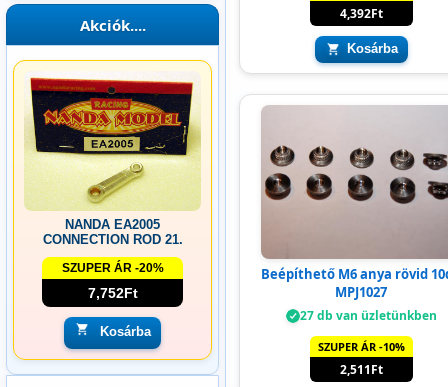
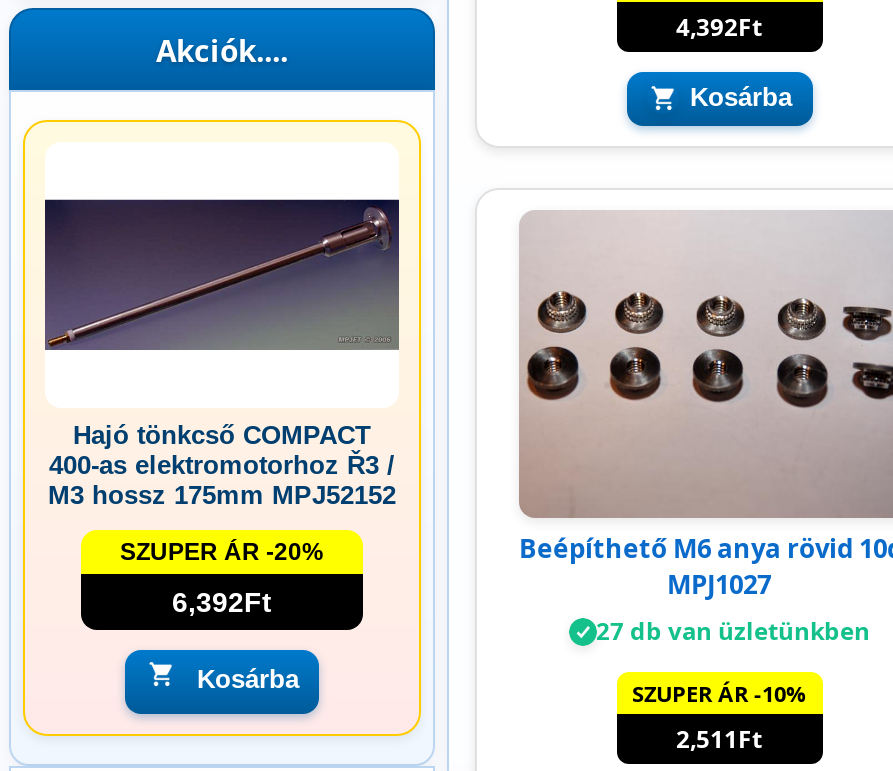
[24,76,201,247] [image] | NANDA EA2005 | CONNECTION ROD 21. -> [43,154,401,510] [image] | Hajó tönkcső COMPACT | 400-as elektromotorhoz Ř3 / | M3 hossz 175mm MPJ52152
[87,285,137,301] 7,752Ft -> [172,586,272,618] 6,392Ft

